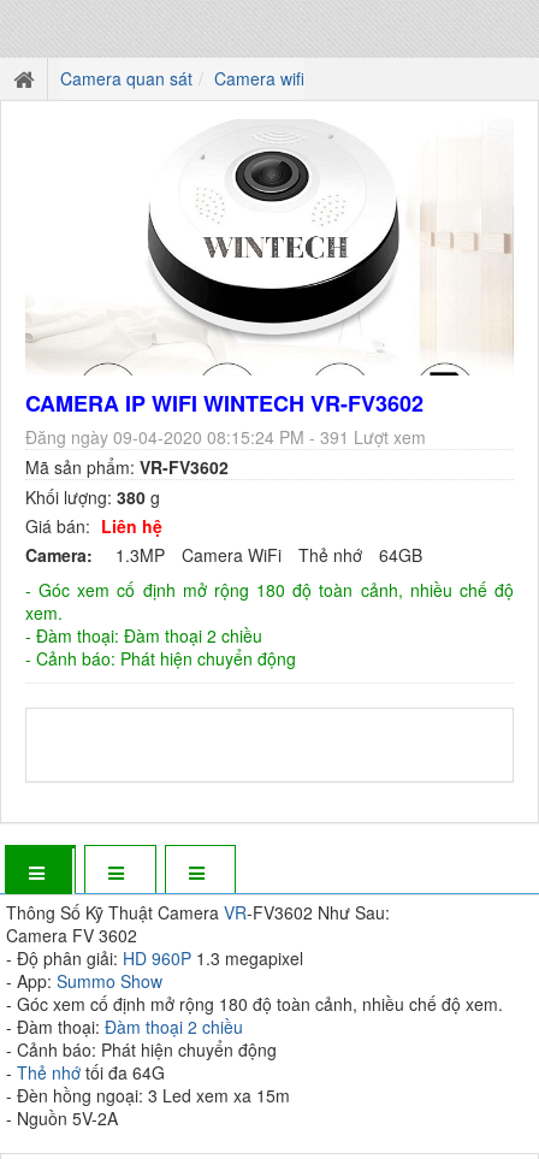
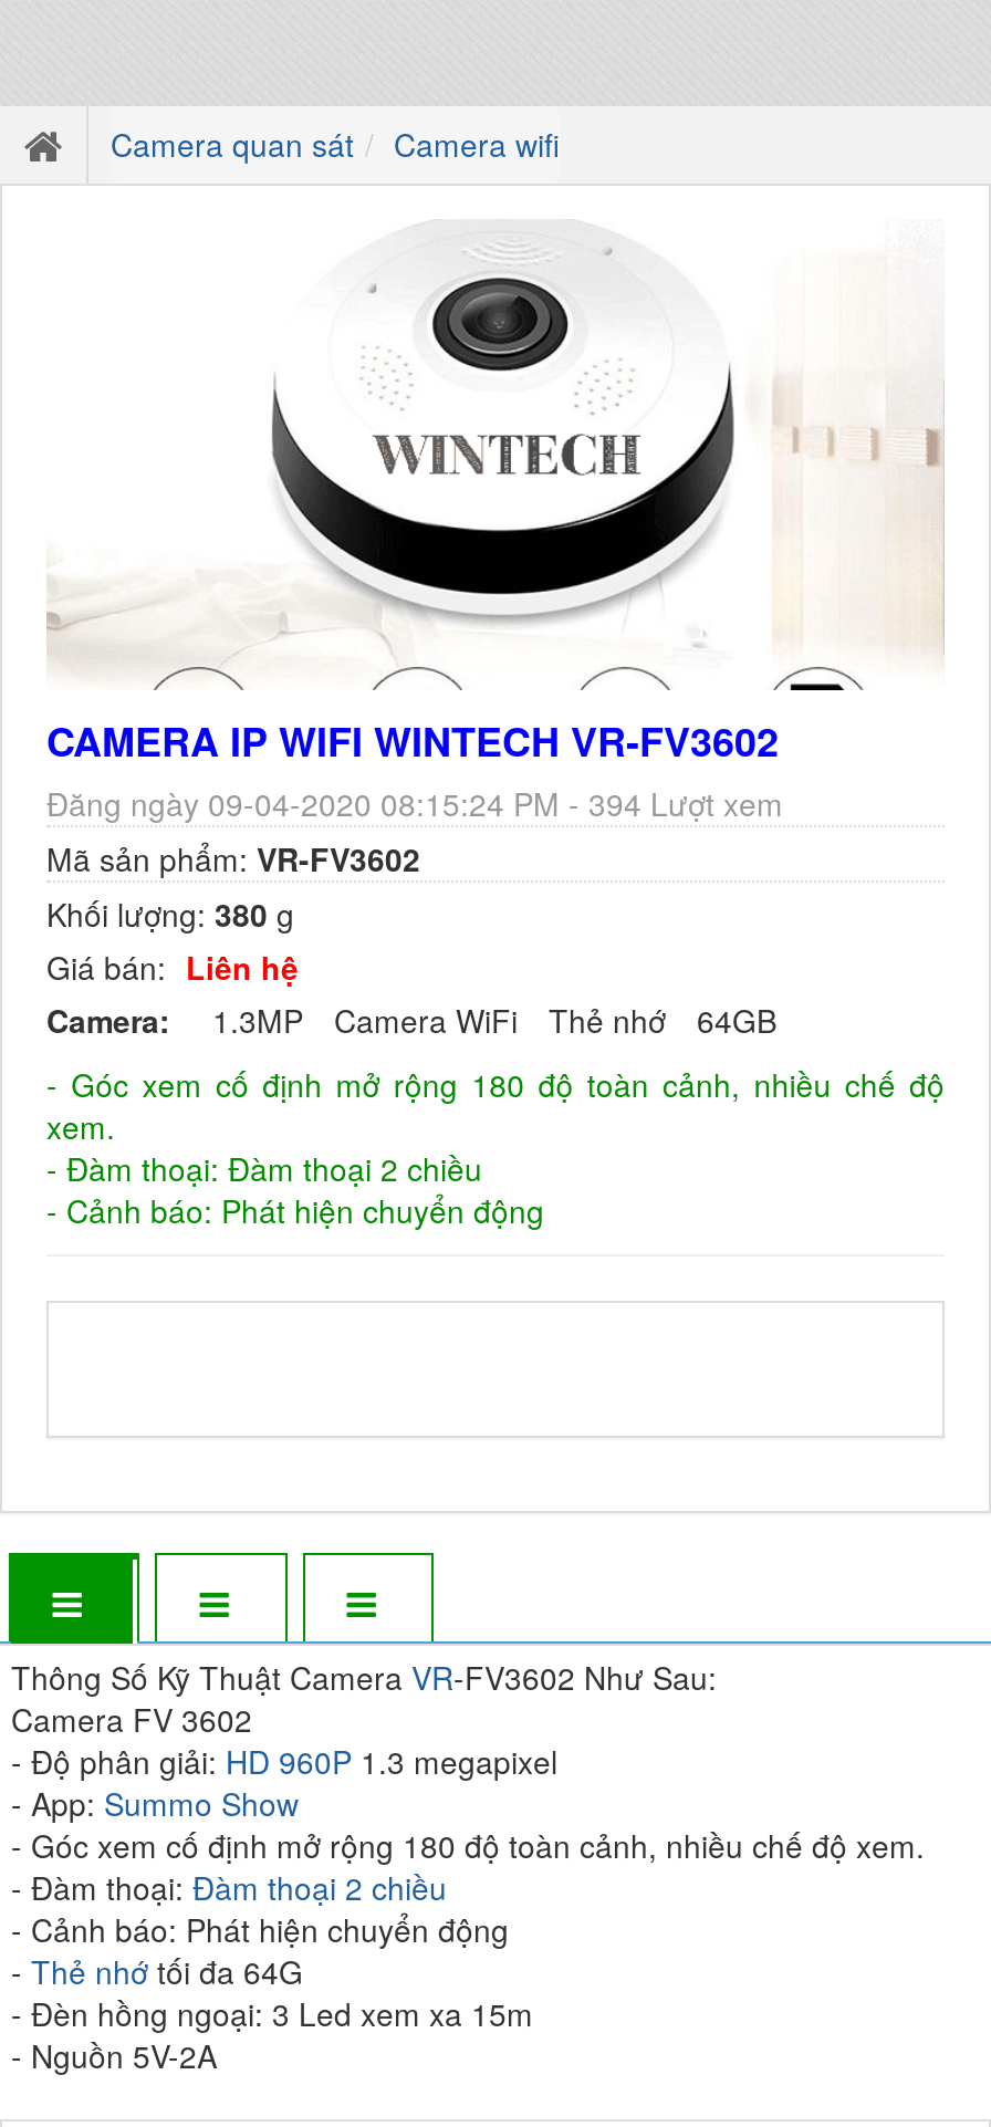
[25,425,426,449] Đăng ngày 09-04-2020 08:15:24 PM - 391 Lượt xem -> [46,782,783,826] Đăng ngày 09-04-2020 08:15:24 PM - 394 Lượt xem

